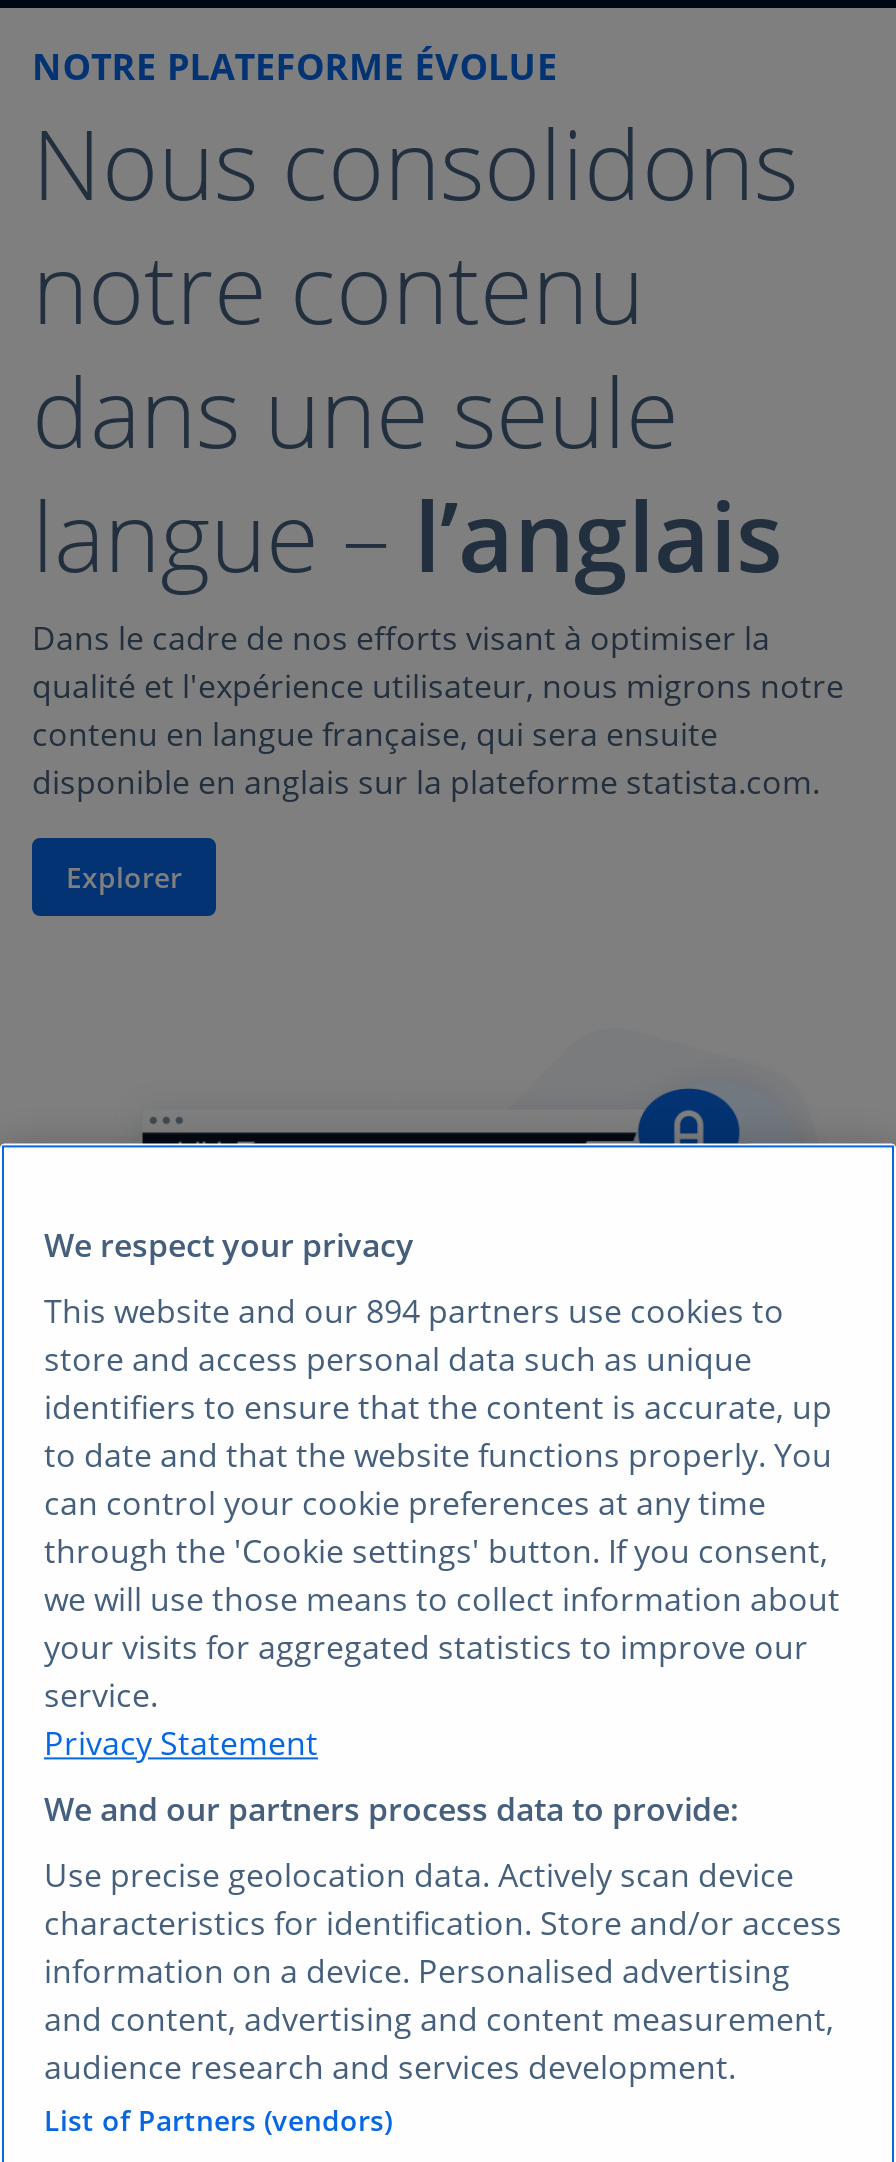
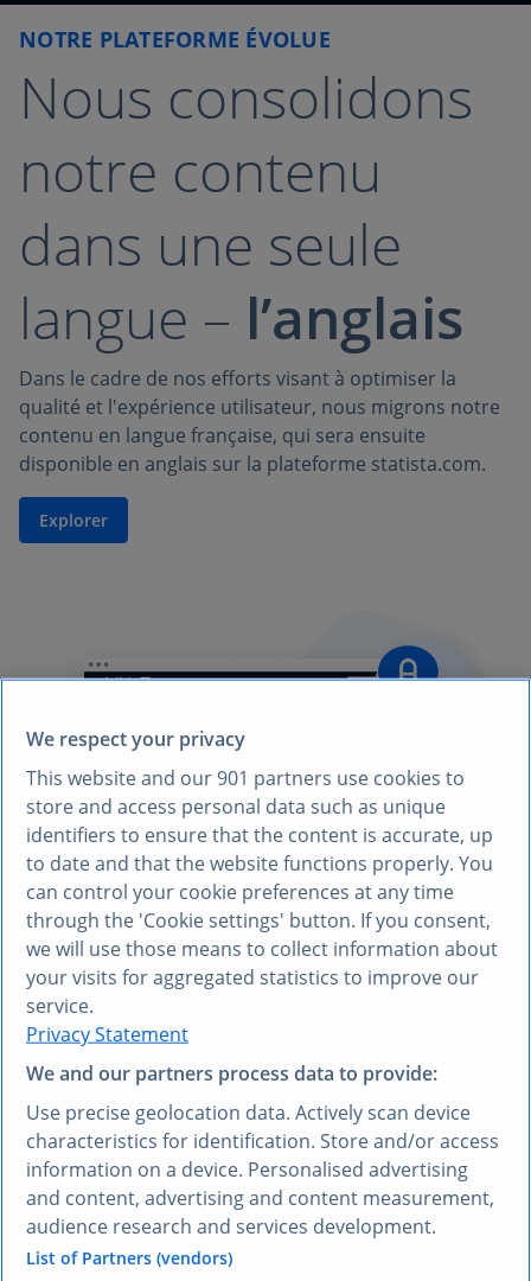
[44,1290,784,1334] This website and our 894 partners use cookies to -> [26,765,465,791] This website and our 901 partners use cookies to

